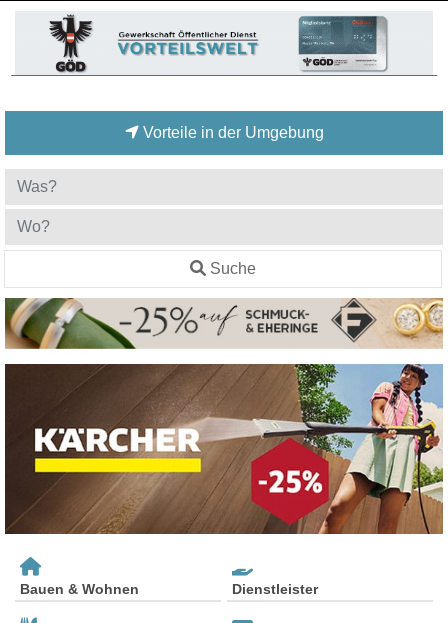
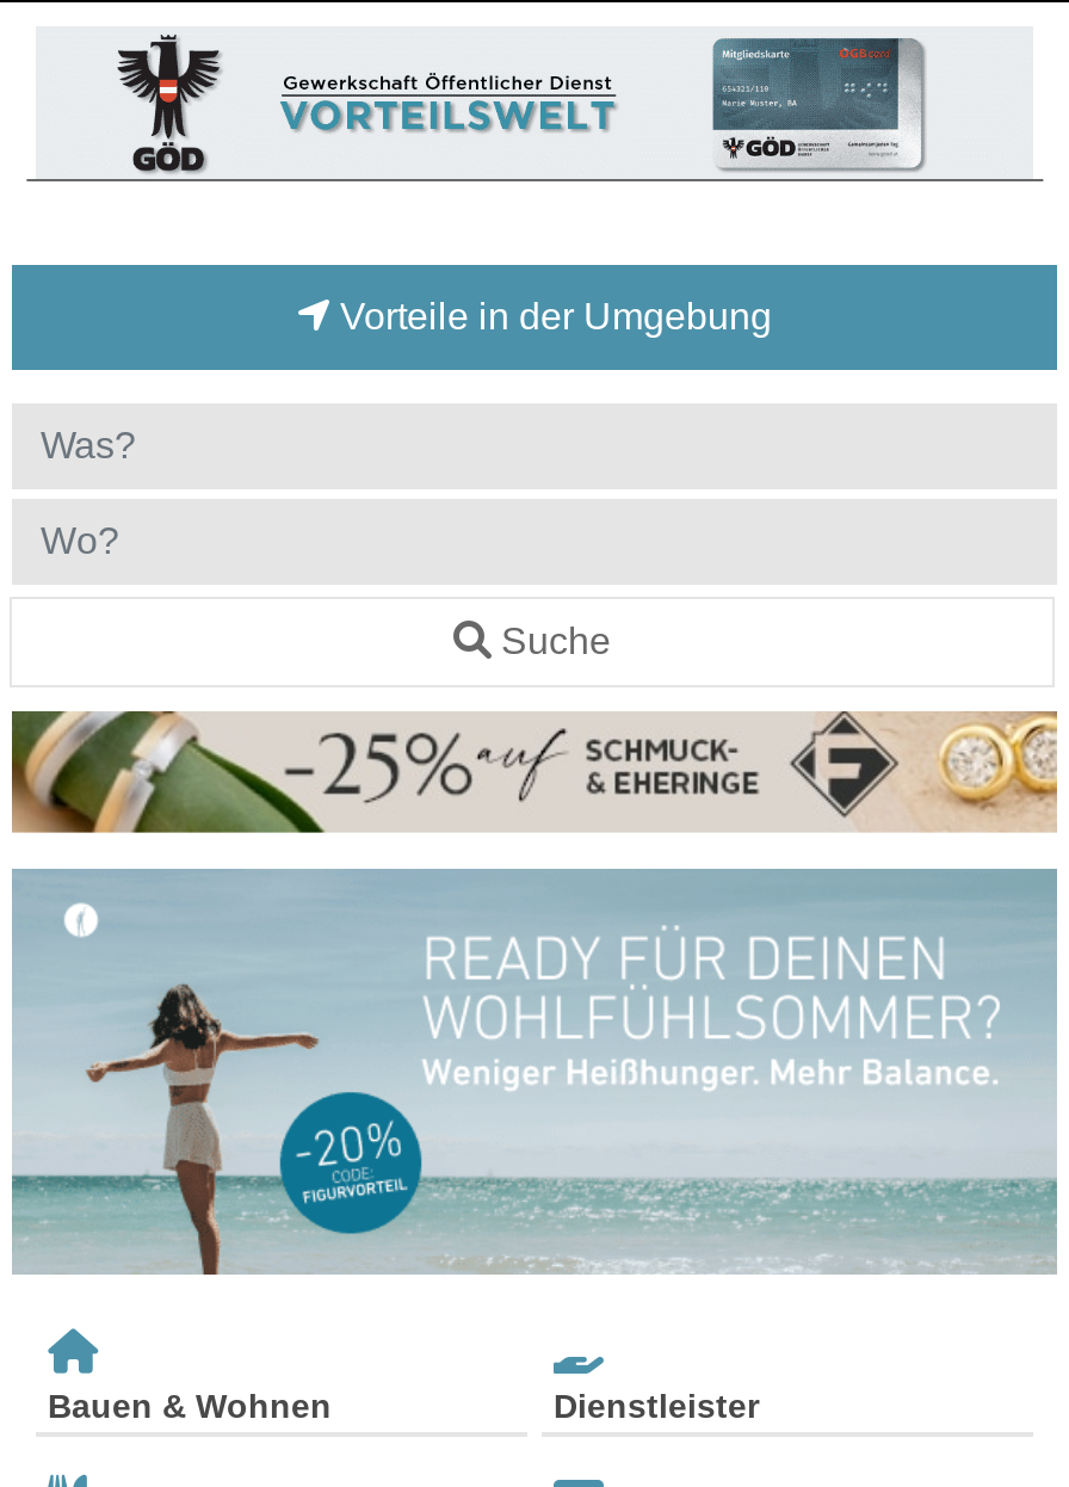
[4,363,444,535] [image] -> [10,866,1059,1275] [image]

